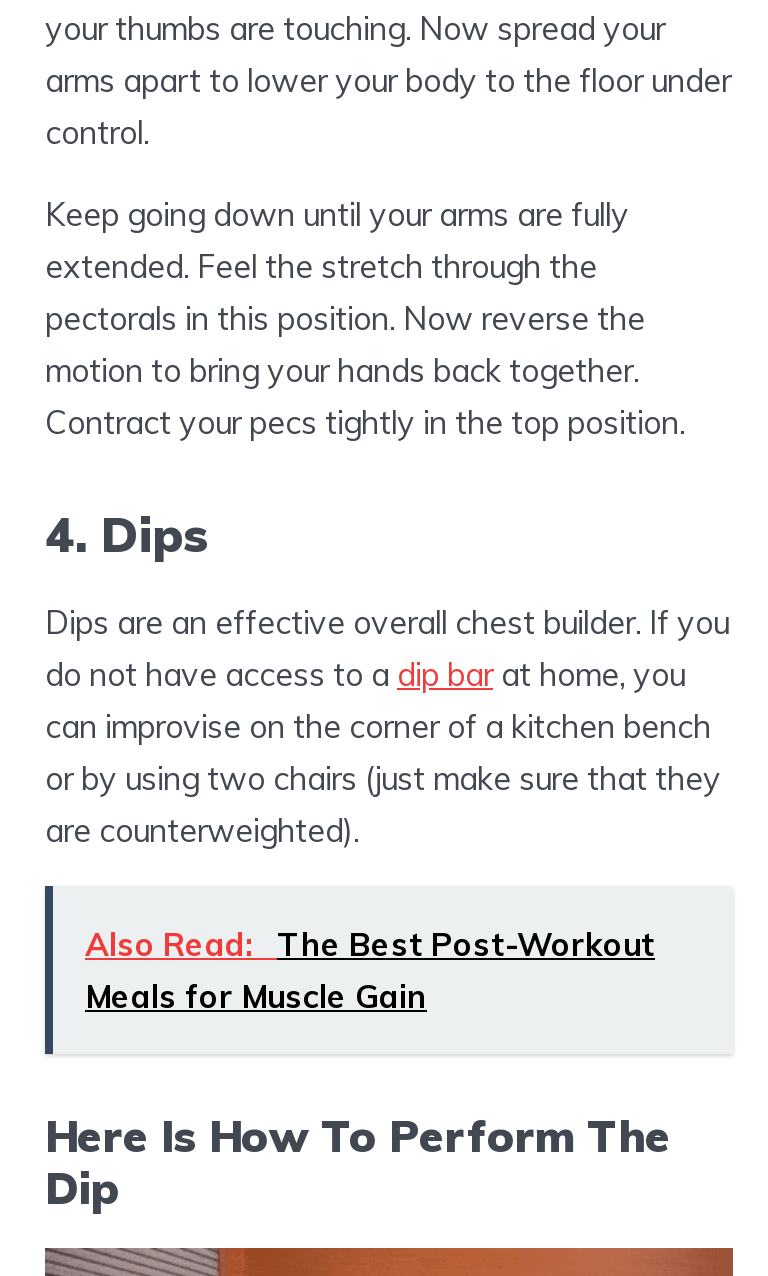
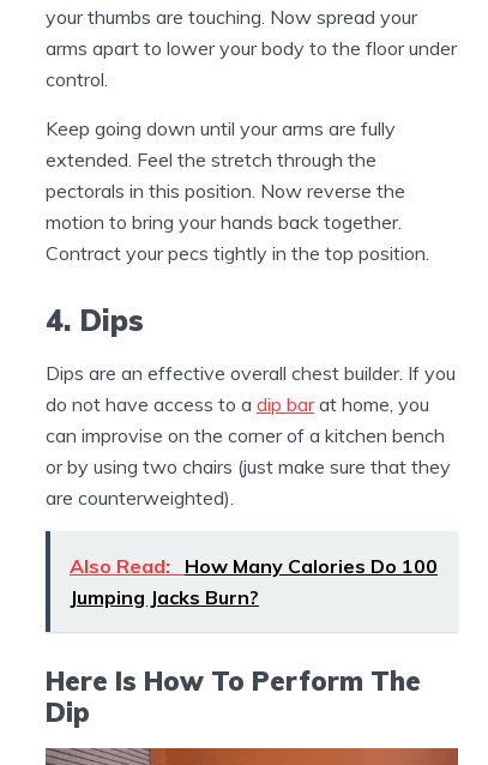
[85,923,655,1015] Also Read: The Best Post-Workout | Meals for Muscle Gain -> [70,553,438,609] Also Read: How Many Calories Do 100 | Jumping Jacks Burn?

